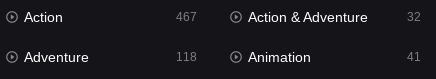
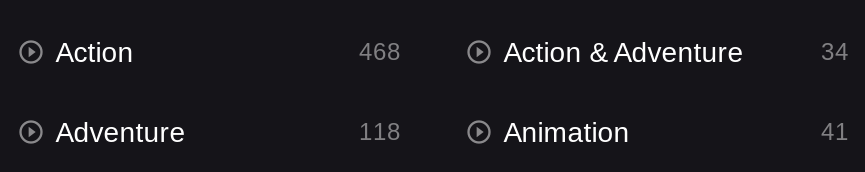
[176,10,197,24] 467 -> [359,38,401,66] 468
[407,10,421,24] 32 -> [821,38,849,66] 34

